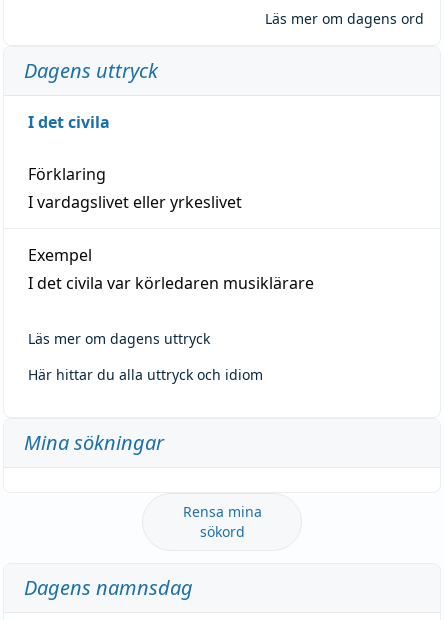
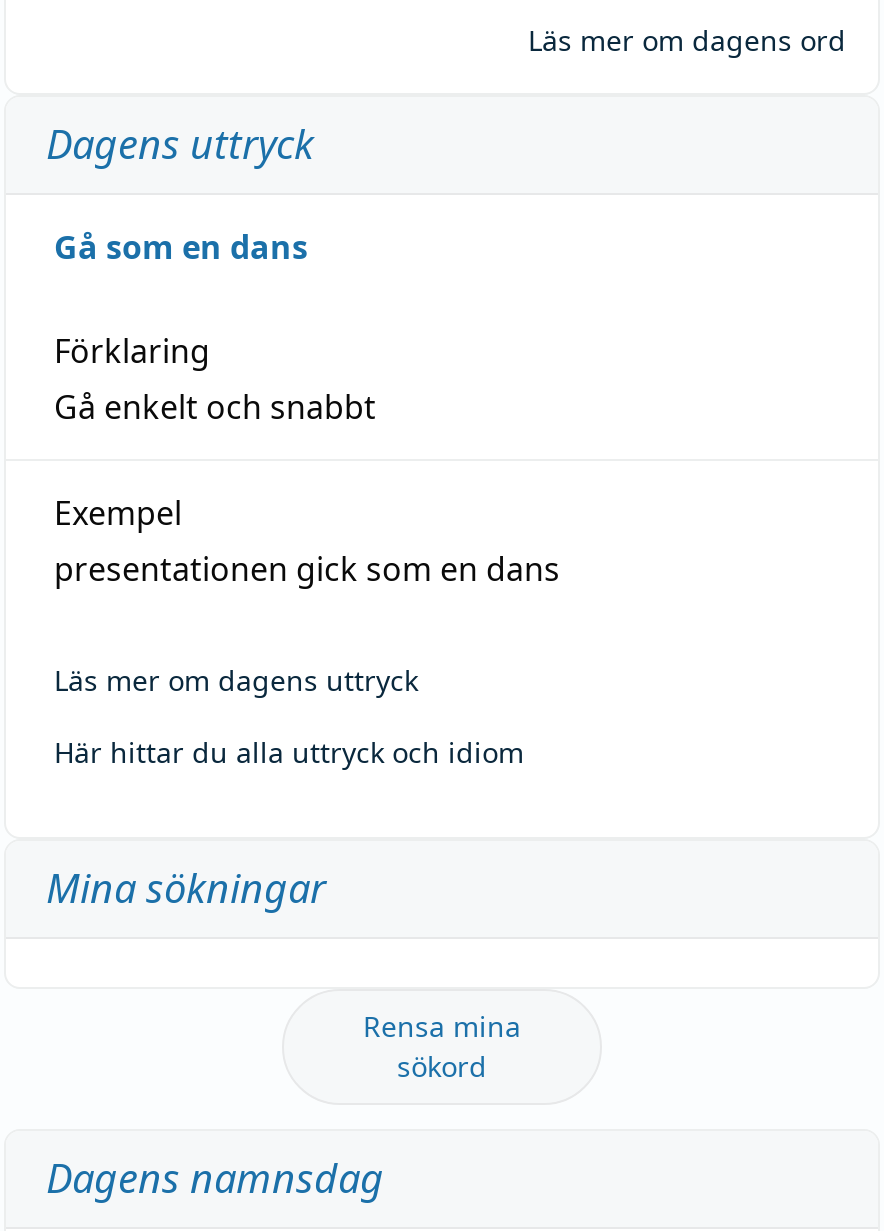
[28,111,110,133] I det civila -> [54,224,308,268] Gå som en dans
[28,191,242,213] I vardagslivet eller yrkeslivet -> [54,384,376,428] Gå enkelt och snabbt
[28,272,314,294] I det civila var körledaren musiklärare -> [54,546,560,590] presentationen gick som en dans

